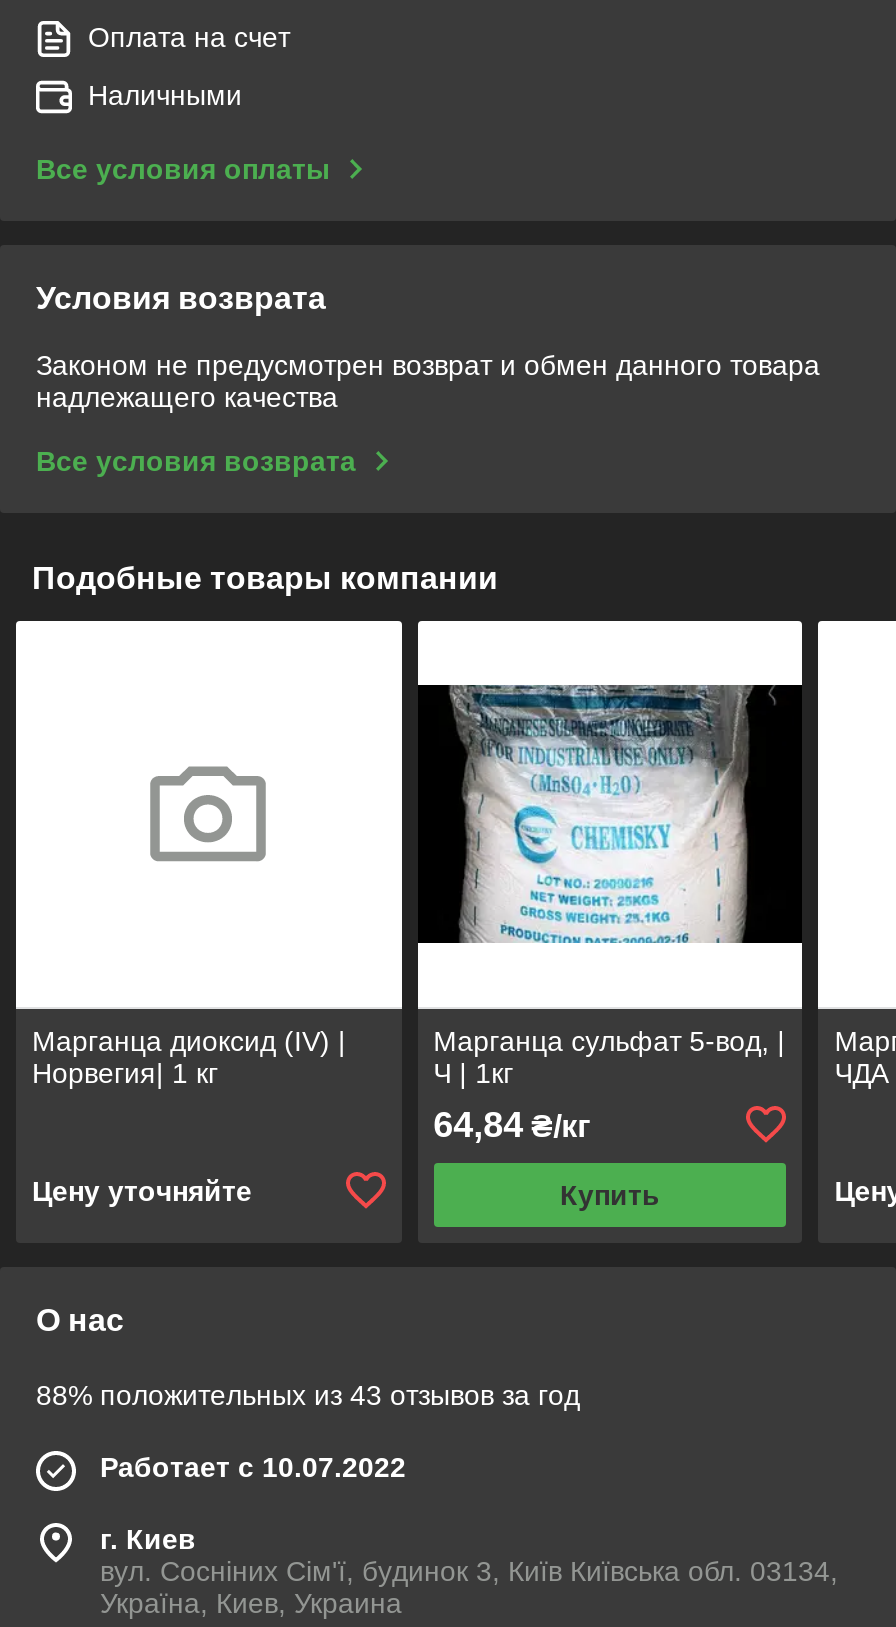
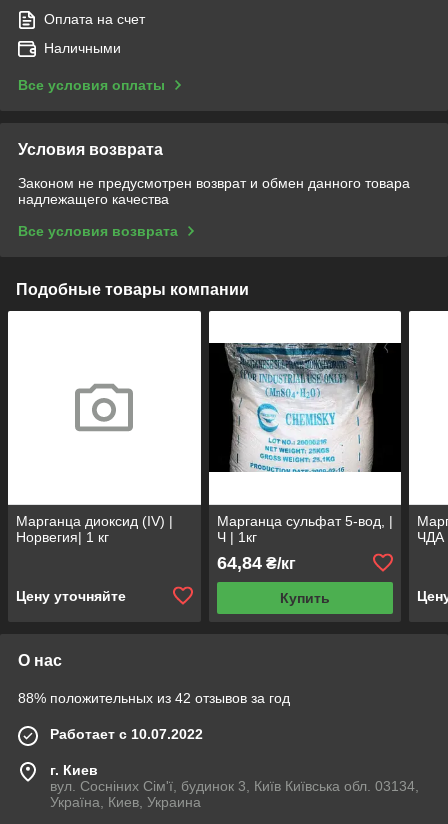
[36,1379,580,1411] 88% положительных из 43 отзывов за год -> [18,690,290,706] 88% положительных из 42 отзывов за год

